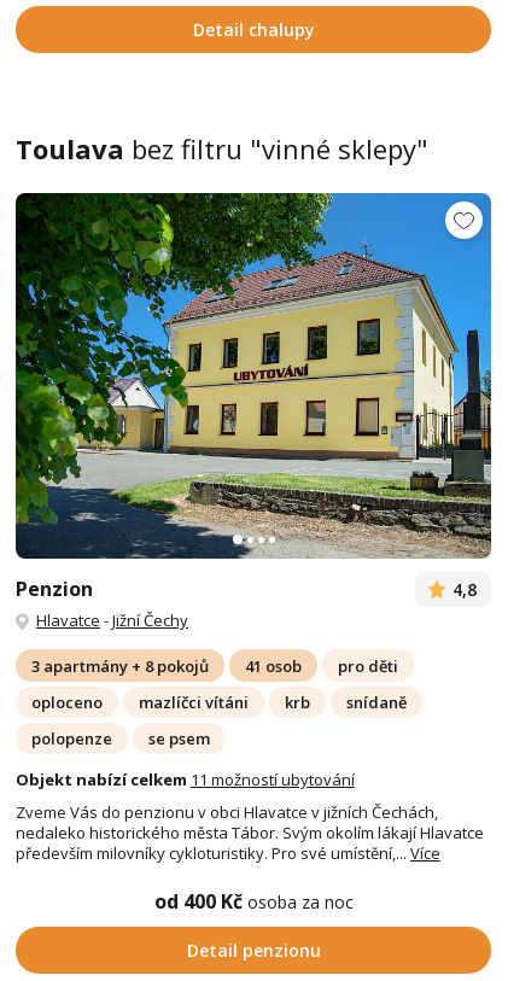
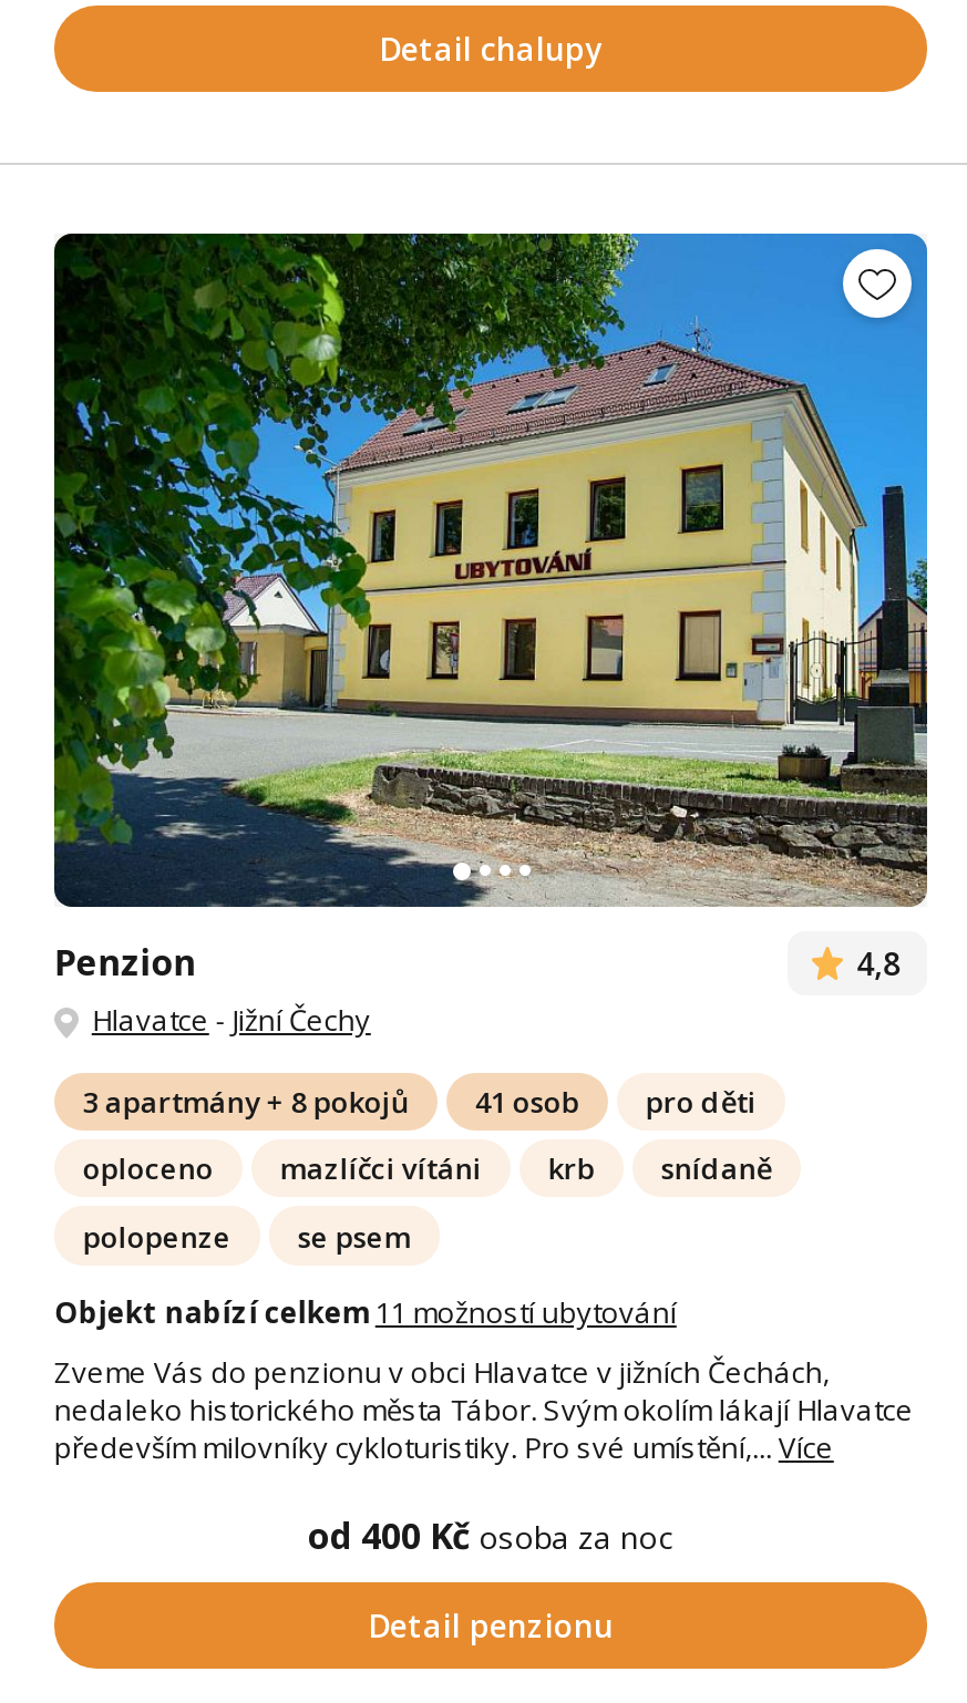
[16,130,428,166] Toulava bez filtru "vinné sklepy" -> none

